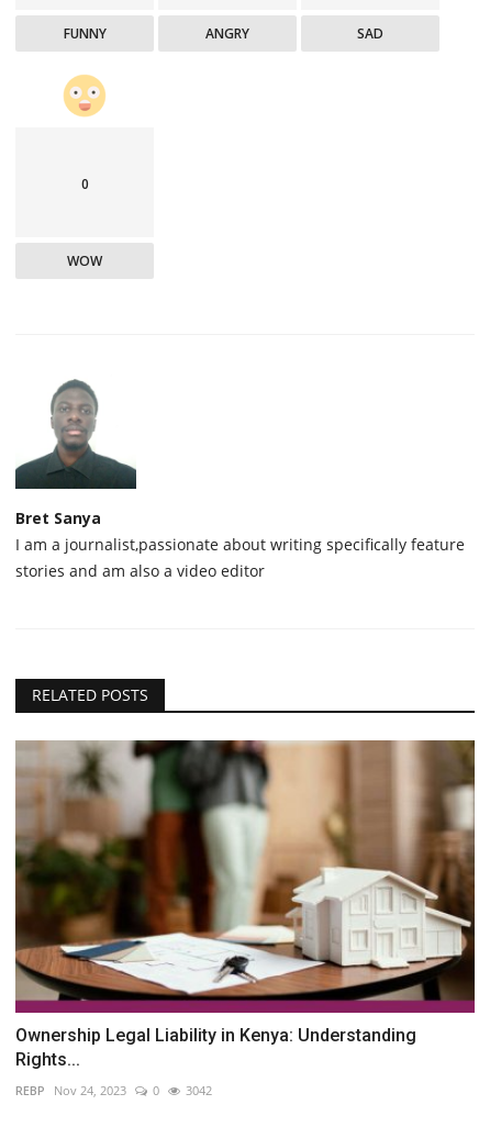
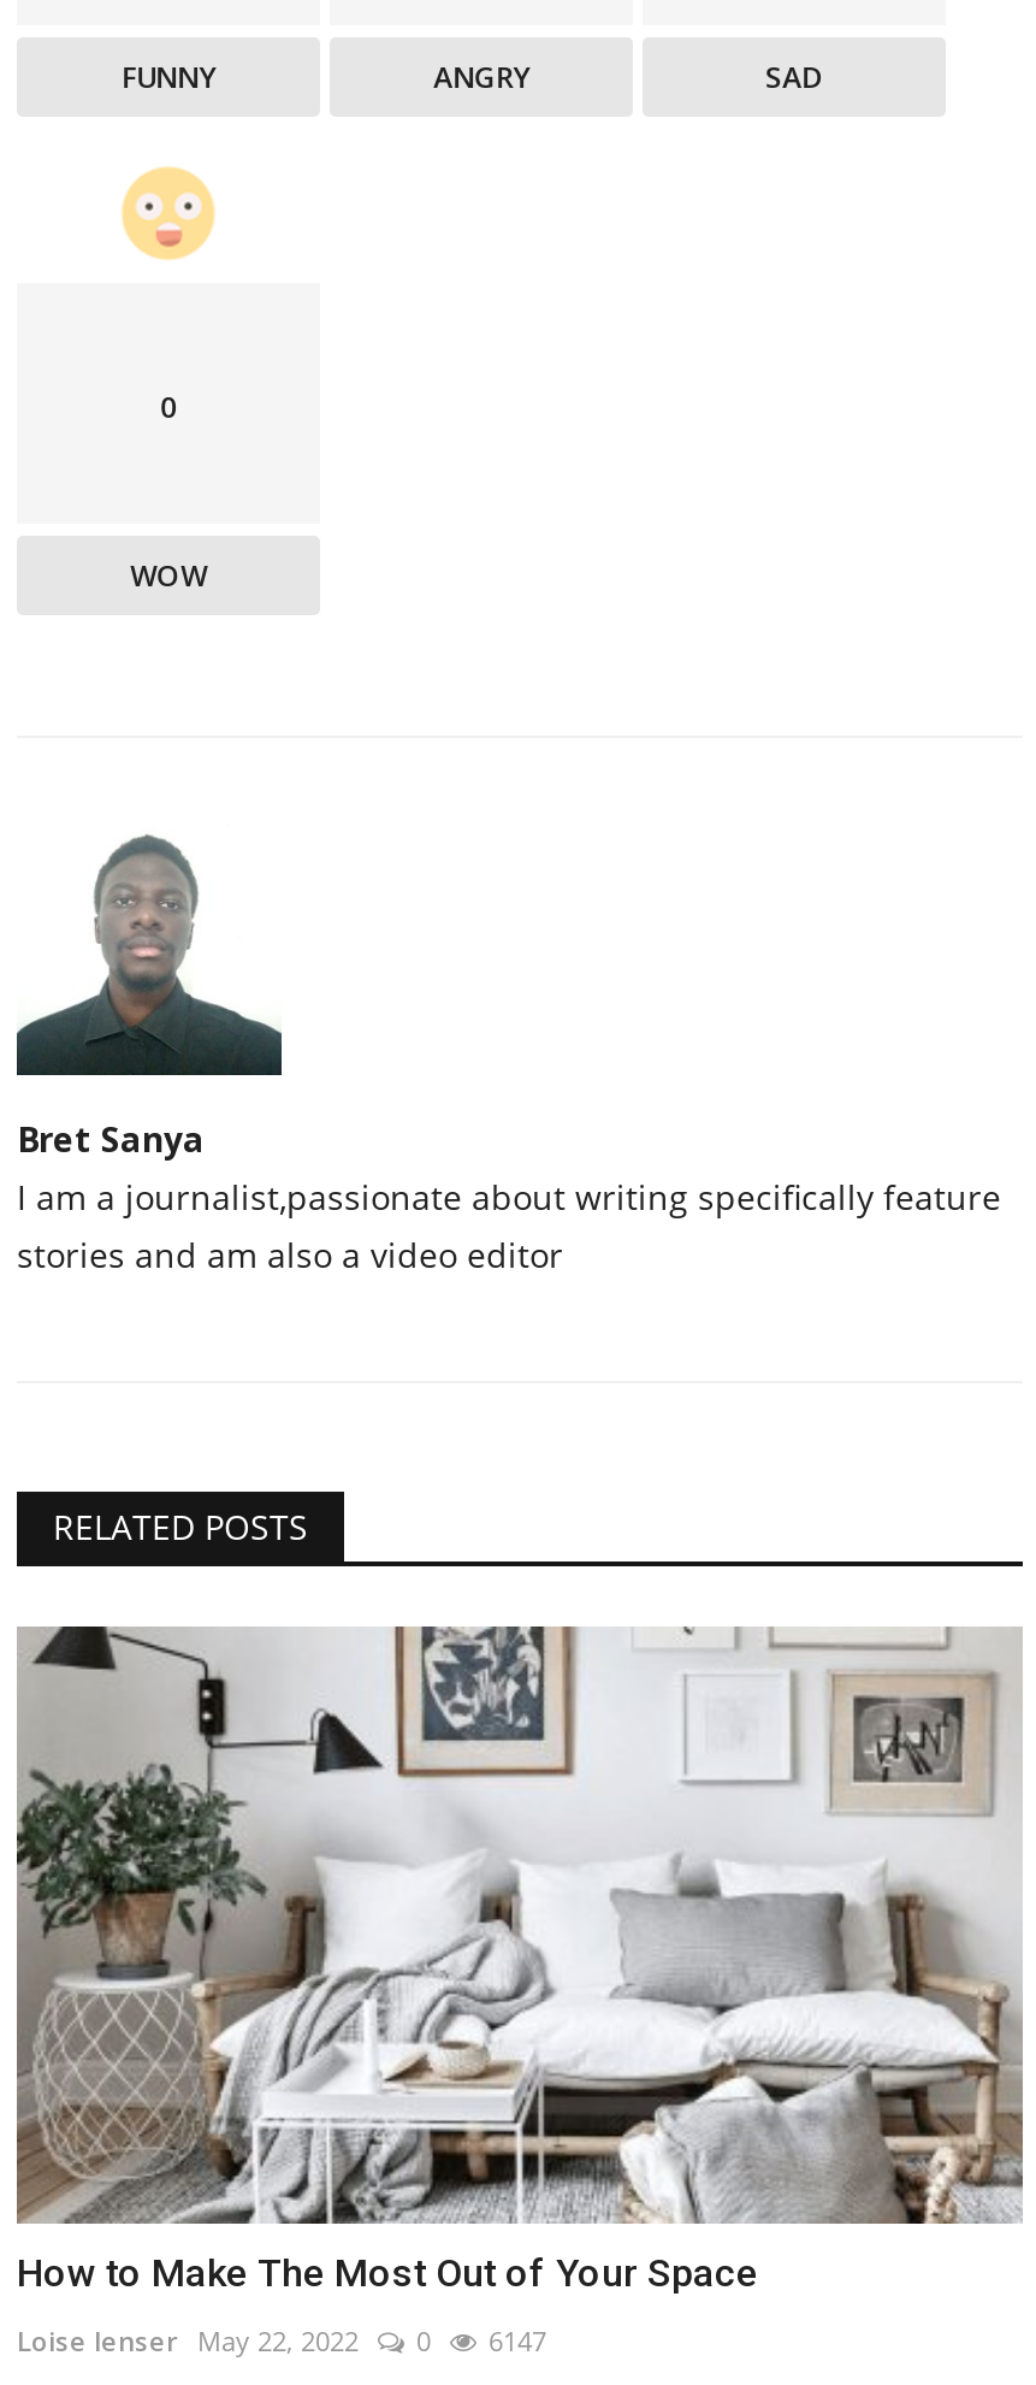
[15,739,476,1070] [image] | Ownership Legal Liability in Kenya: Understanding | Rights... -> [17,1624,1025,2297] [image] | How to Make The Most Out of Your Space
[15,1082,126,1099] REBP Nov 24, 2023 -> [17,2323,359,2359] Loise lenser May 22, 2022
[186,1082,212,1099] 3042 -> [489,2323,546,2359] 6147

